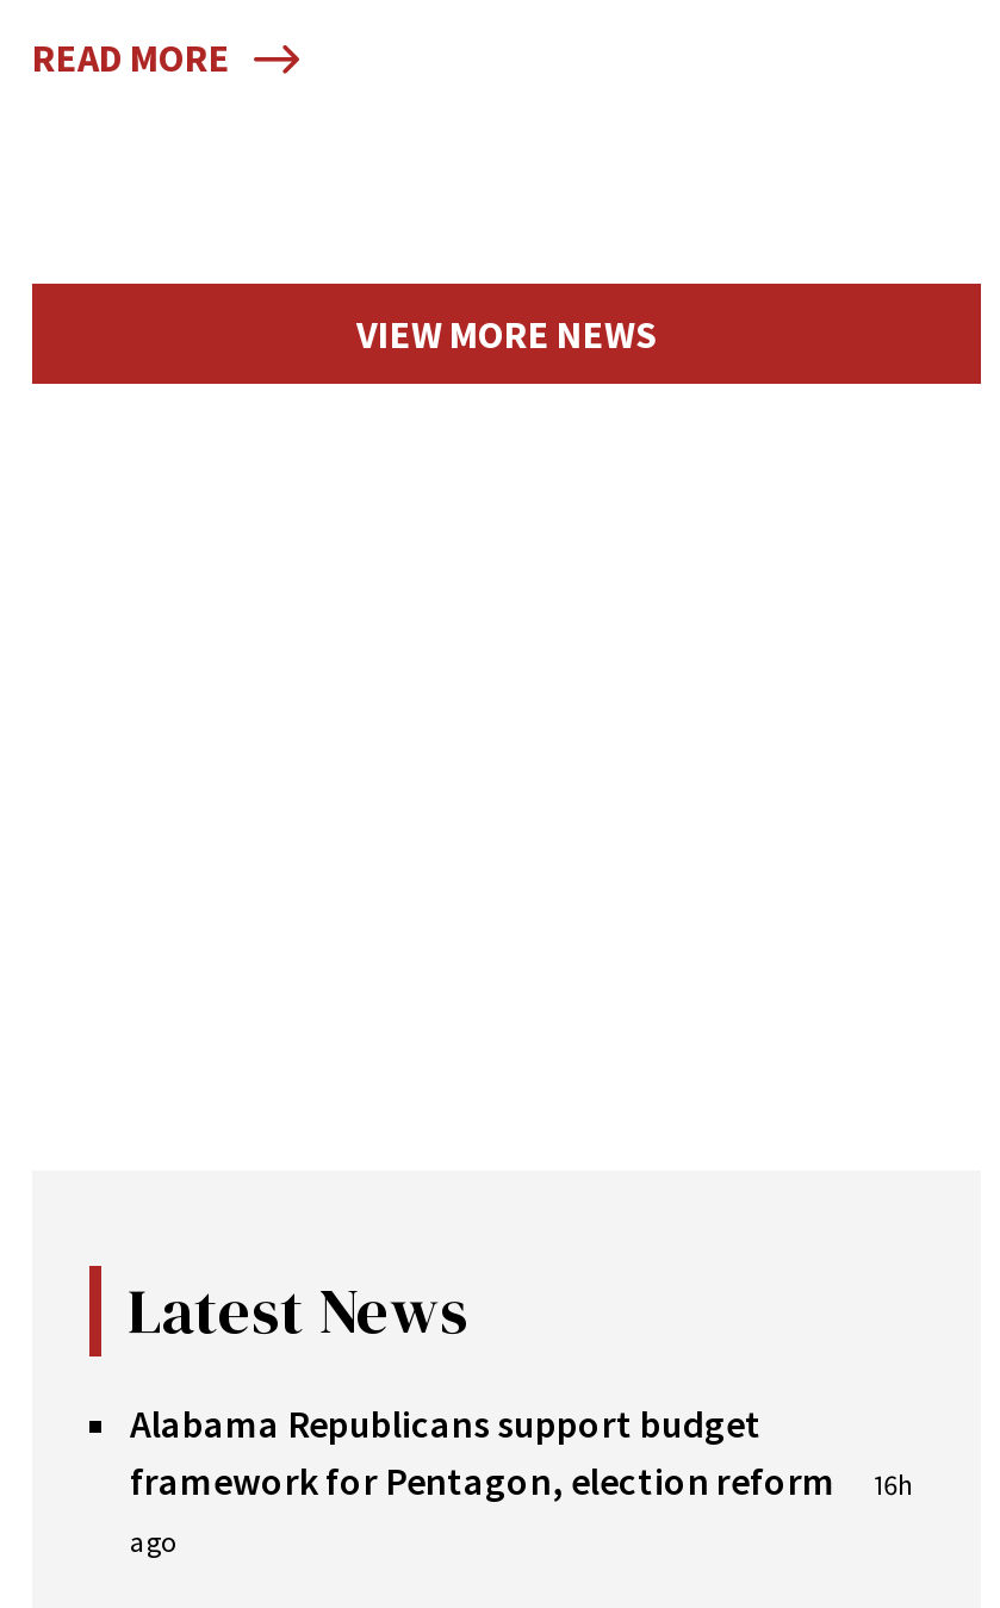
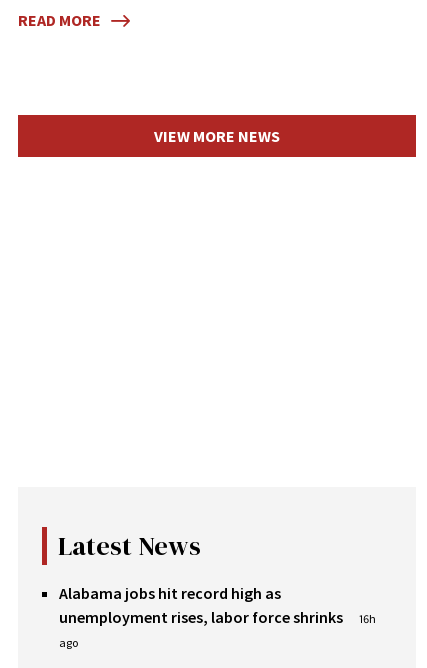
[130,1399,843,1504] Alabama Republicans support budget | framework for Pentagon, election reform -> [59,583,346,627] Alabama jobs hit record high as | unemployment rises, labor force shrinks

